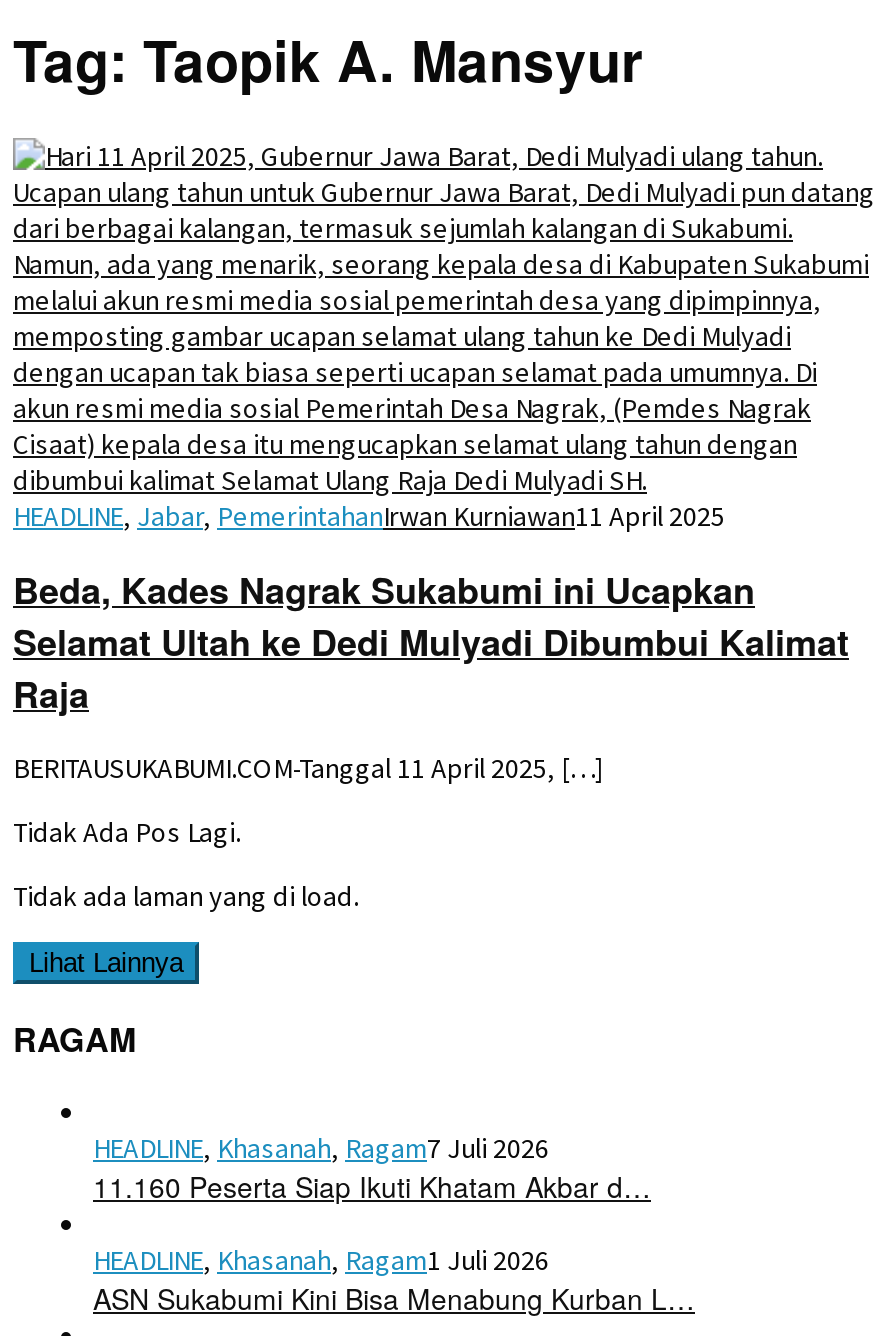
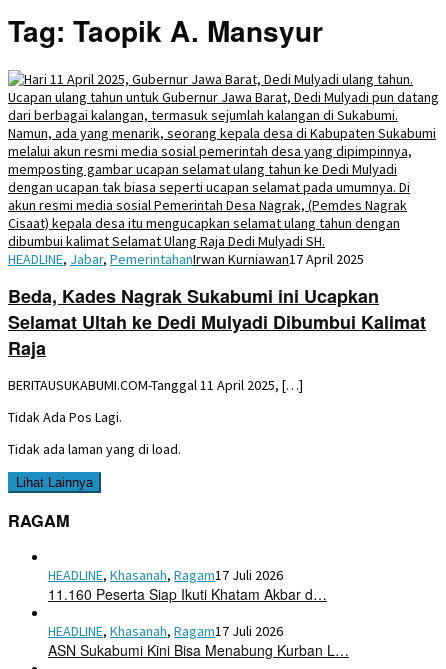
[13,497,725,533] HEADLINE, Jabar, PemerintahanIrwan Kurniawan11 April 2025 -> [8,250,364,268] HEADLINE, Jabar, PemerintahanIrwan Kurniawan17 April 2025
[93,1130,549,1166] HEADLINE, Khasanah, Ragam7 Juli 2026 -> [48,566,283,584] HEADLINE, Khasanah, Ragam17 Juli 2026
[93,1242,549,1278] HEADLINE, Khasanah, Ragam1 Juli 2026 -> [48,622,283,640] HEADLINE, Khasanah, Ragam17 Juli 2026

